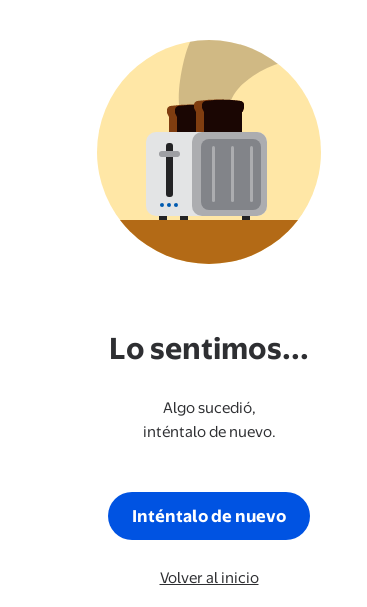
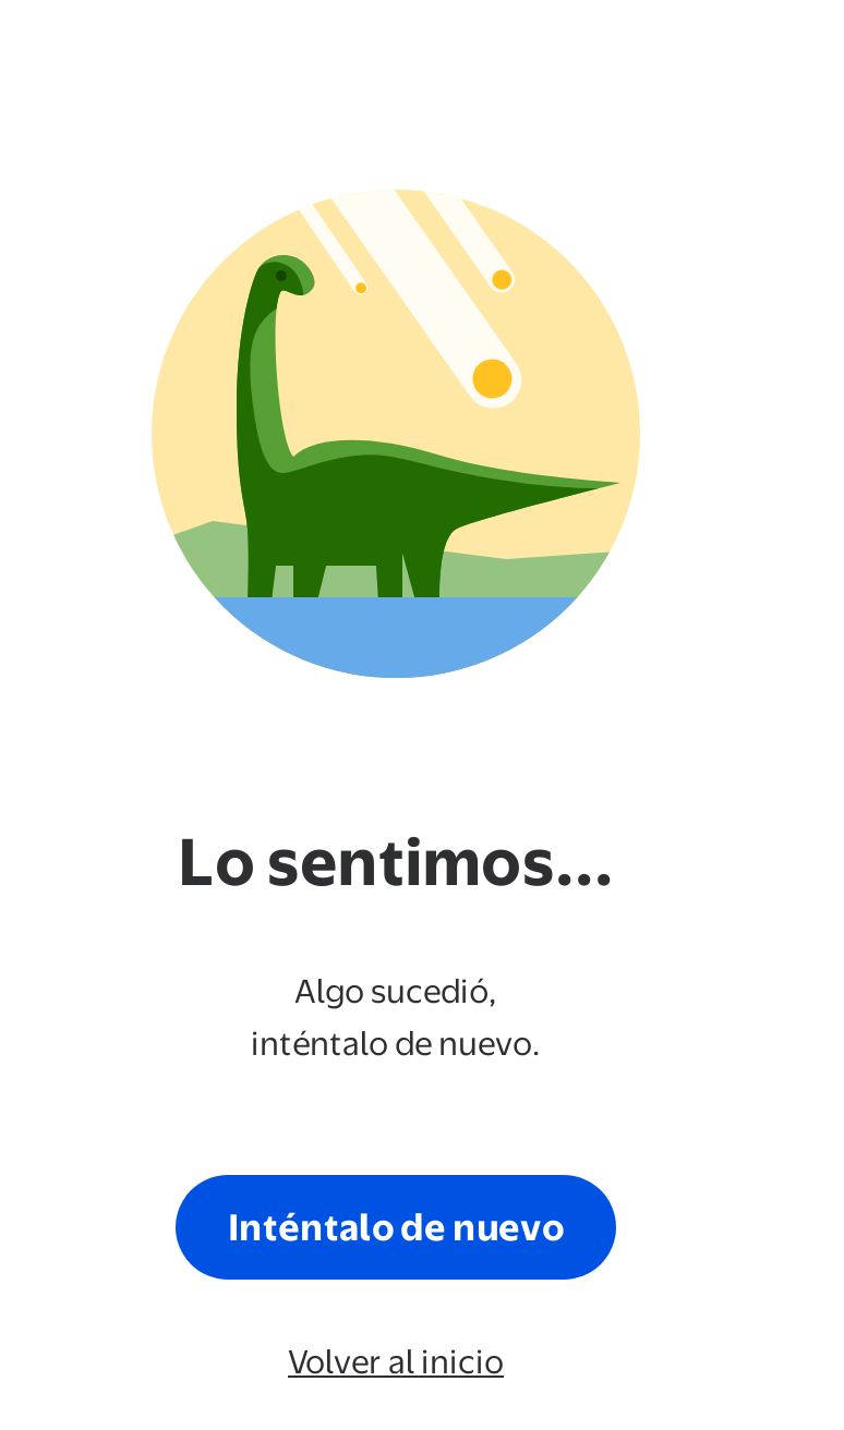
[108,40,308,265] [image] -> [173,192,618,680] [image]

